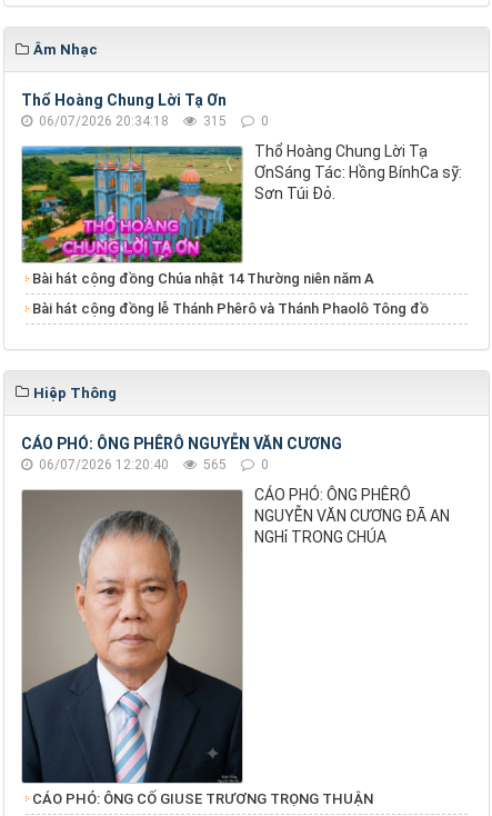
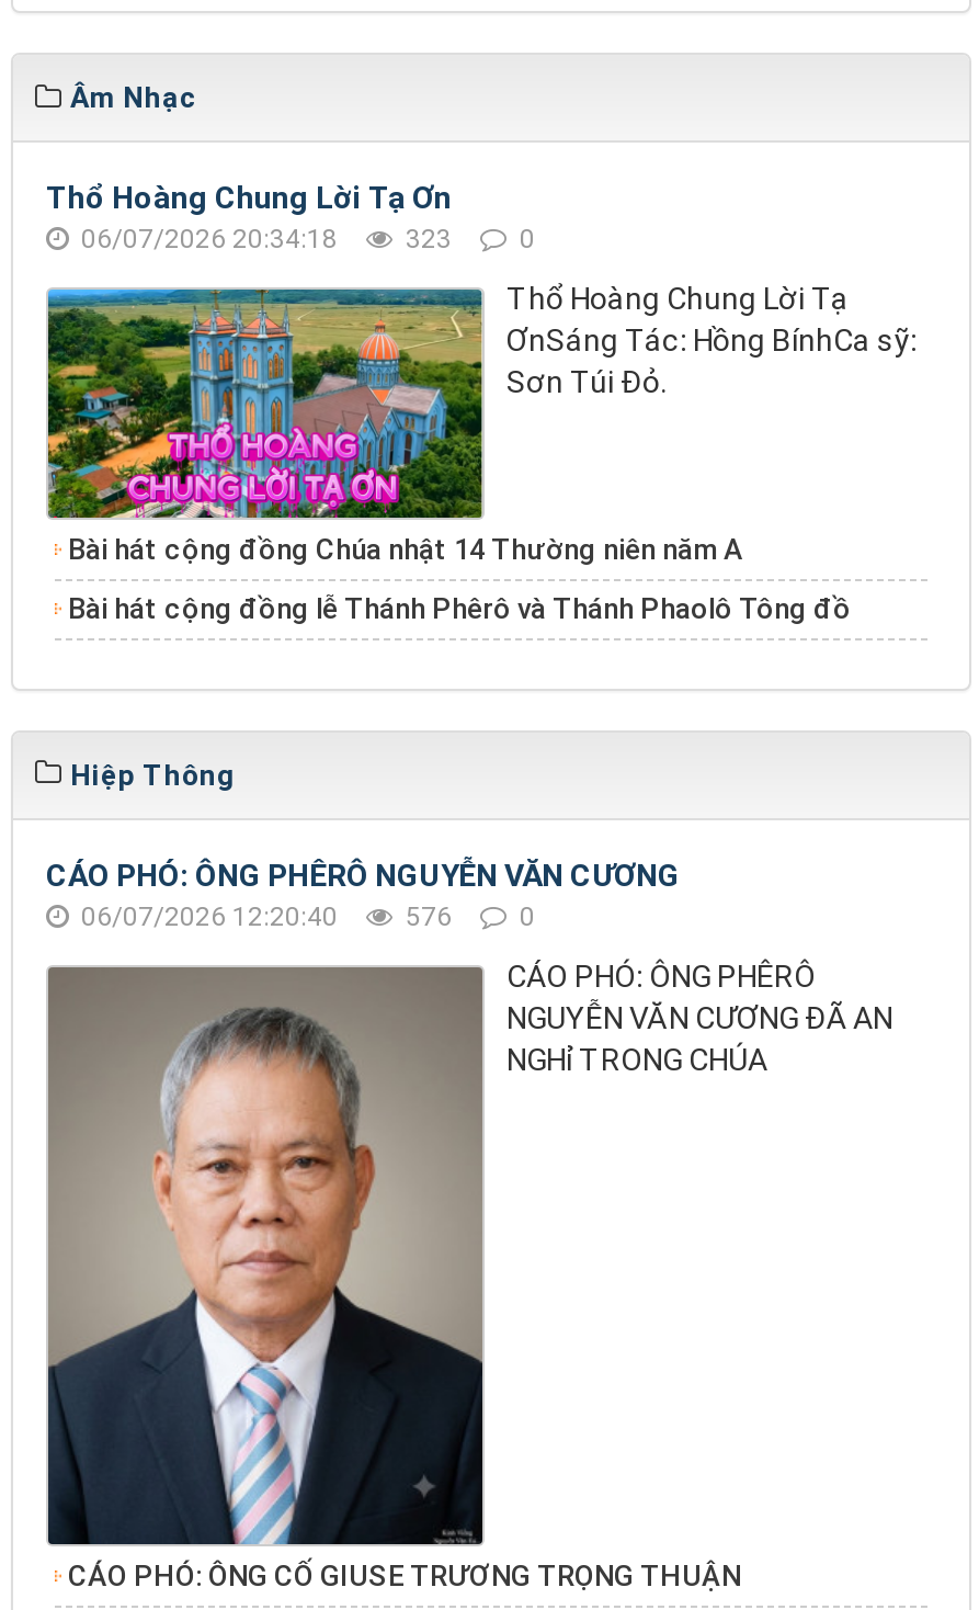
[36,114,269,129] 06/07/2026 20:34:18 315 0 -> [75,224,535,255] 06/07/2026 20:34:18 323 0
[36,457,269,472] 06/07/2026 12:20:40 565 0 -> [75,901,535,932] 06/07/2026 12:20:40 576 0

